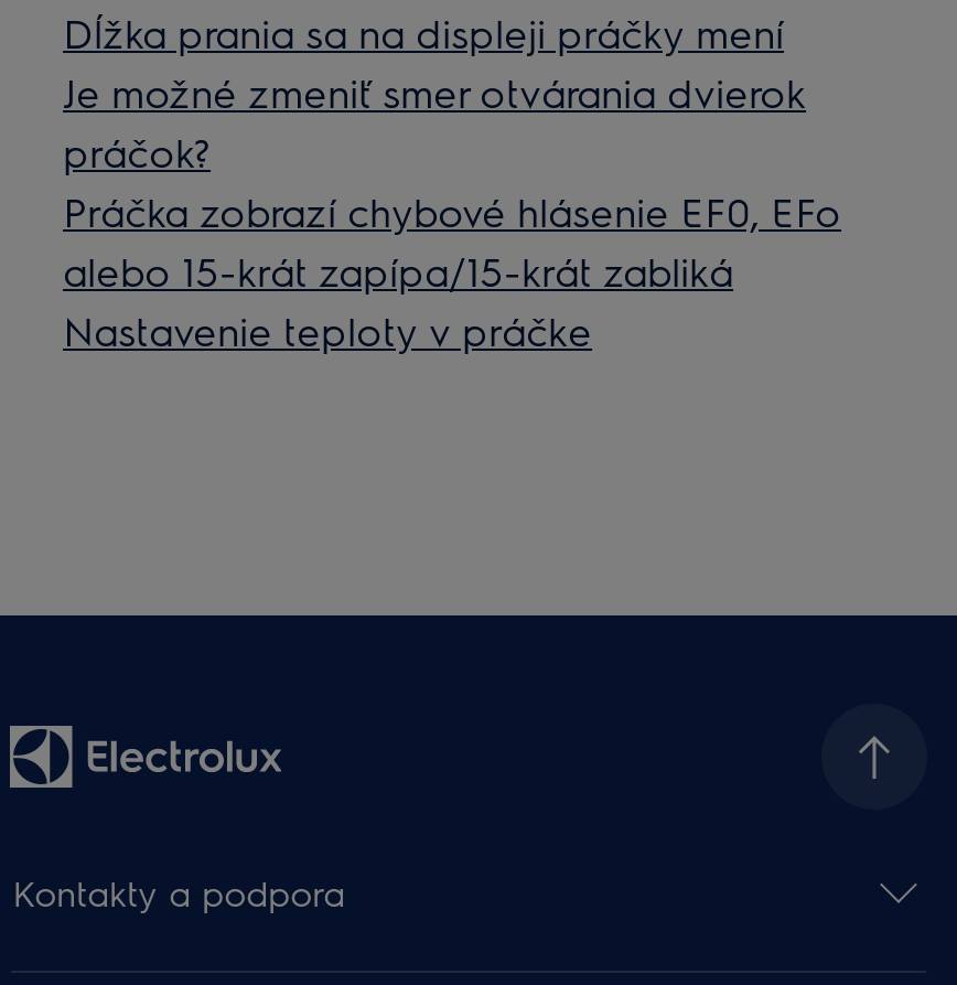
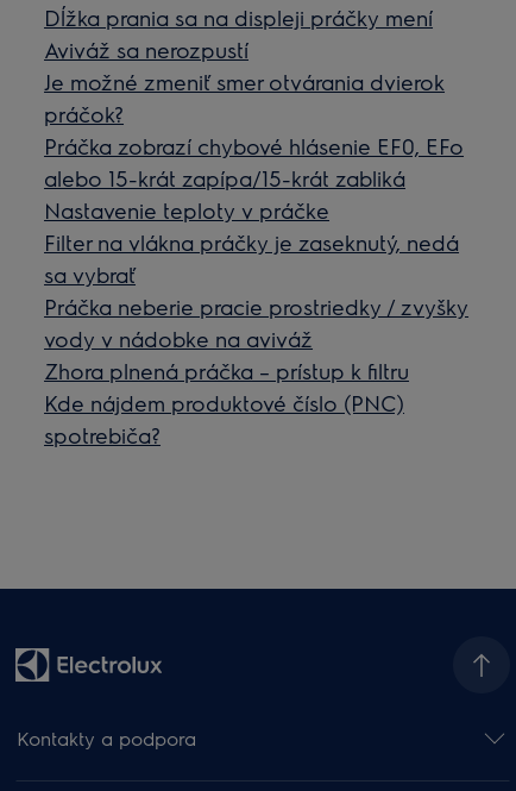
none -> [44,36,248,63] Aviváž sa nerozpustí
none -> [44,228,468,449] Filter na vlákna práčky je zaseknutý, nedá | sa vybrať | Práčka neberie pracie prostriedky / zvyšky | vody v nádobke na aviváž | Zhora plnená práčka – prístup k filtru | Kde nájdem produktové číslo (PNC) | spotrebiča?

